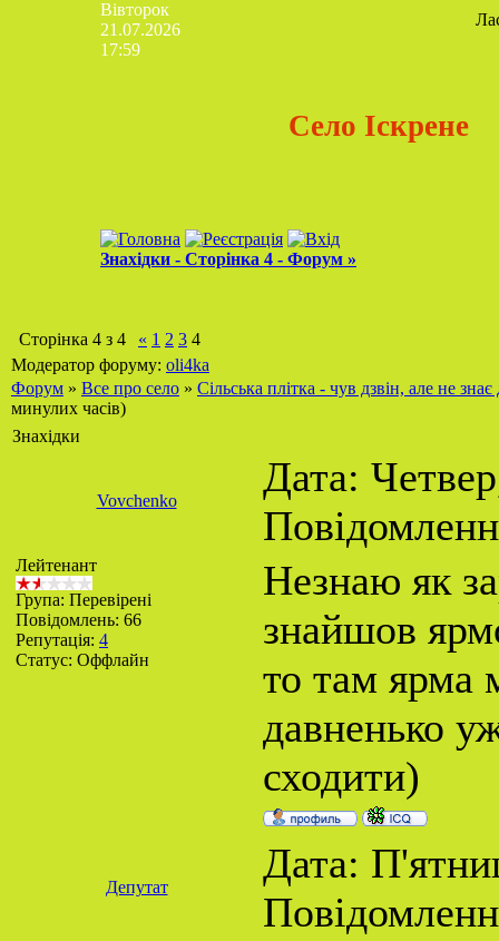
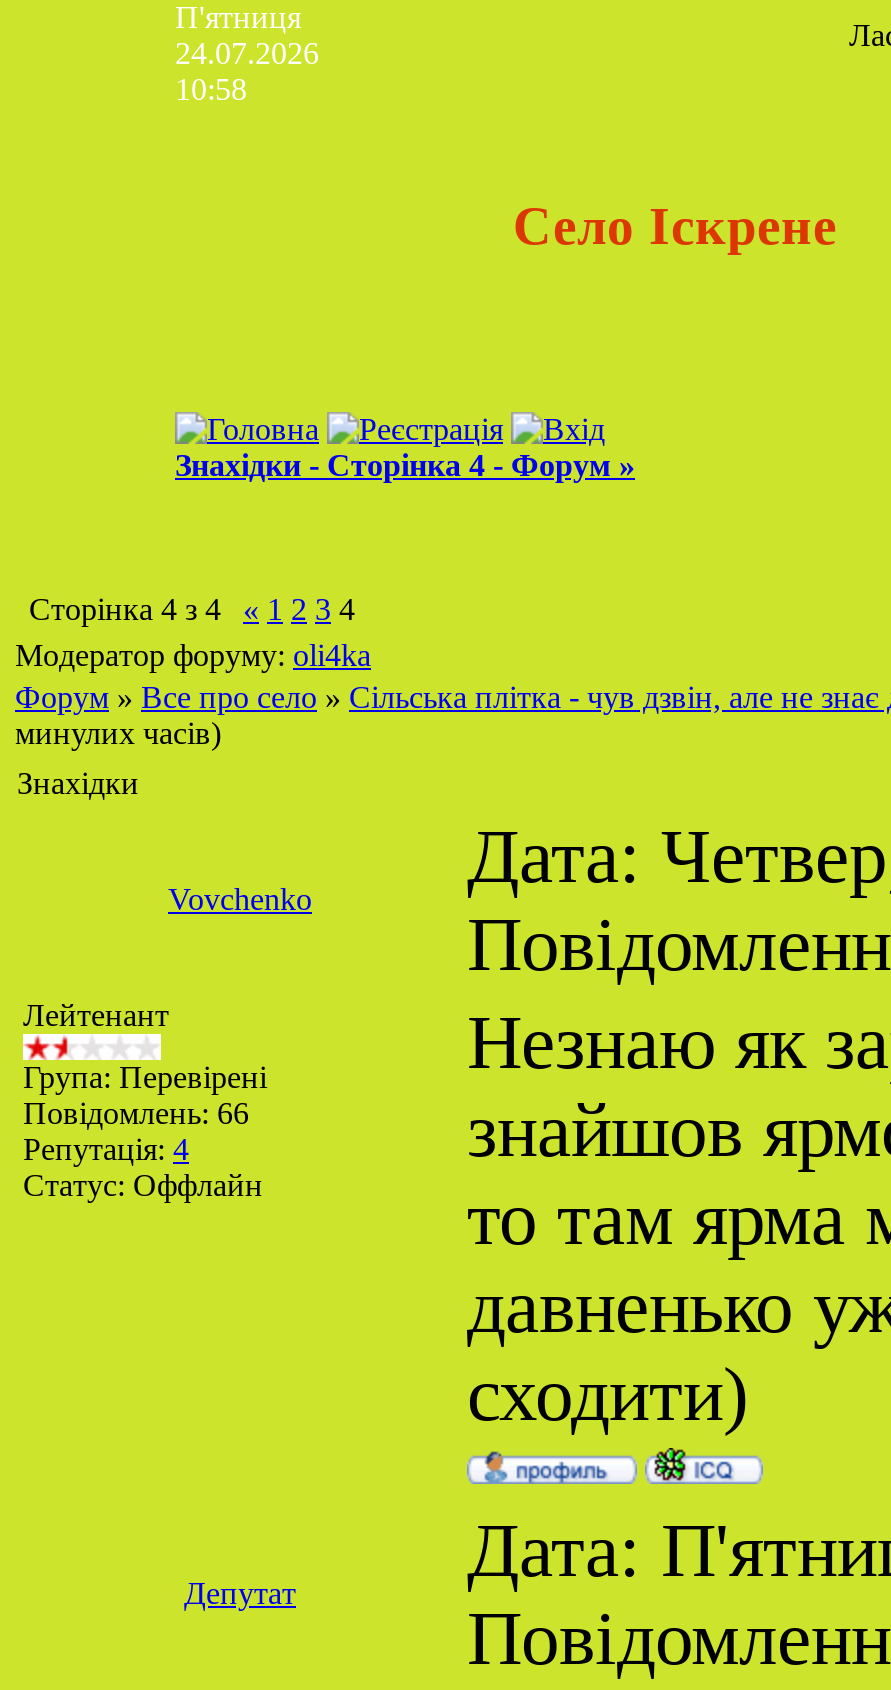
[100,0,180,59] Вівторок | 21.07.2026 | 17:59 -> [175,0,319,106] П'ятниця | 24.07.2026 | 10:58

